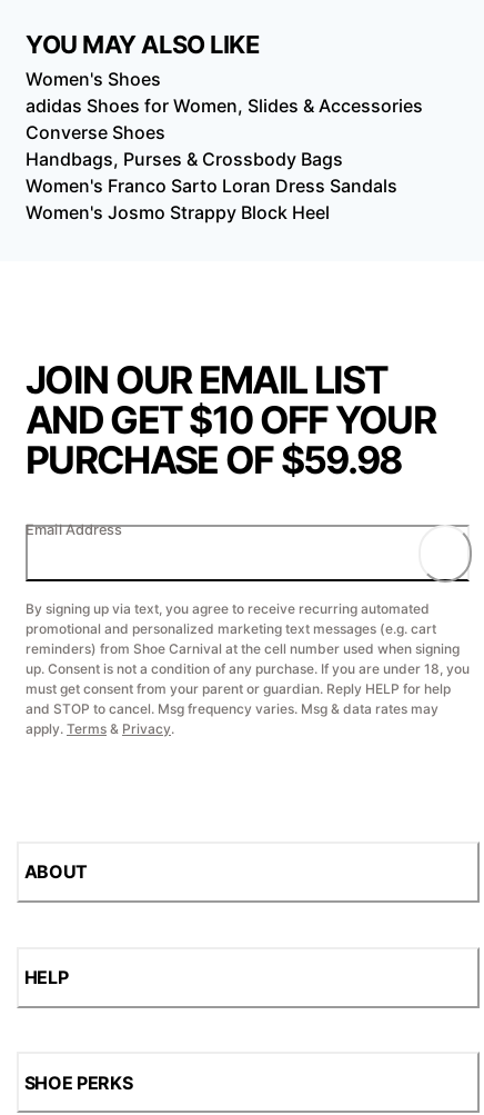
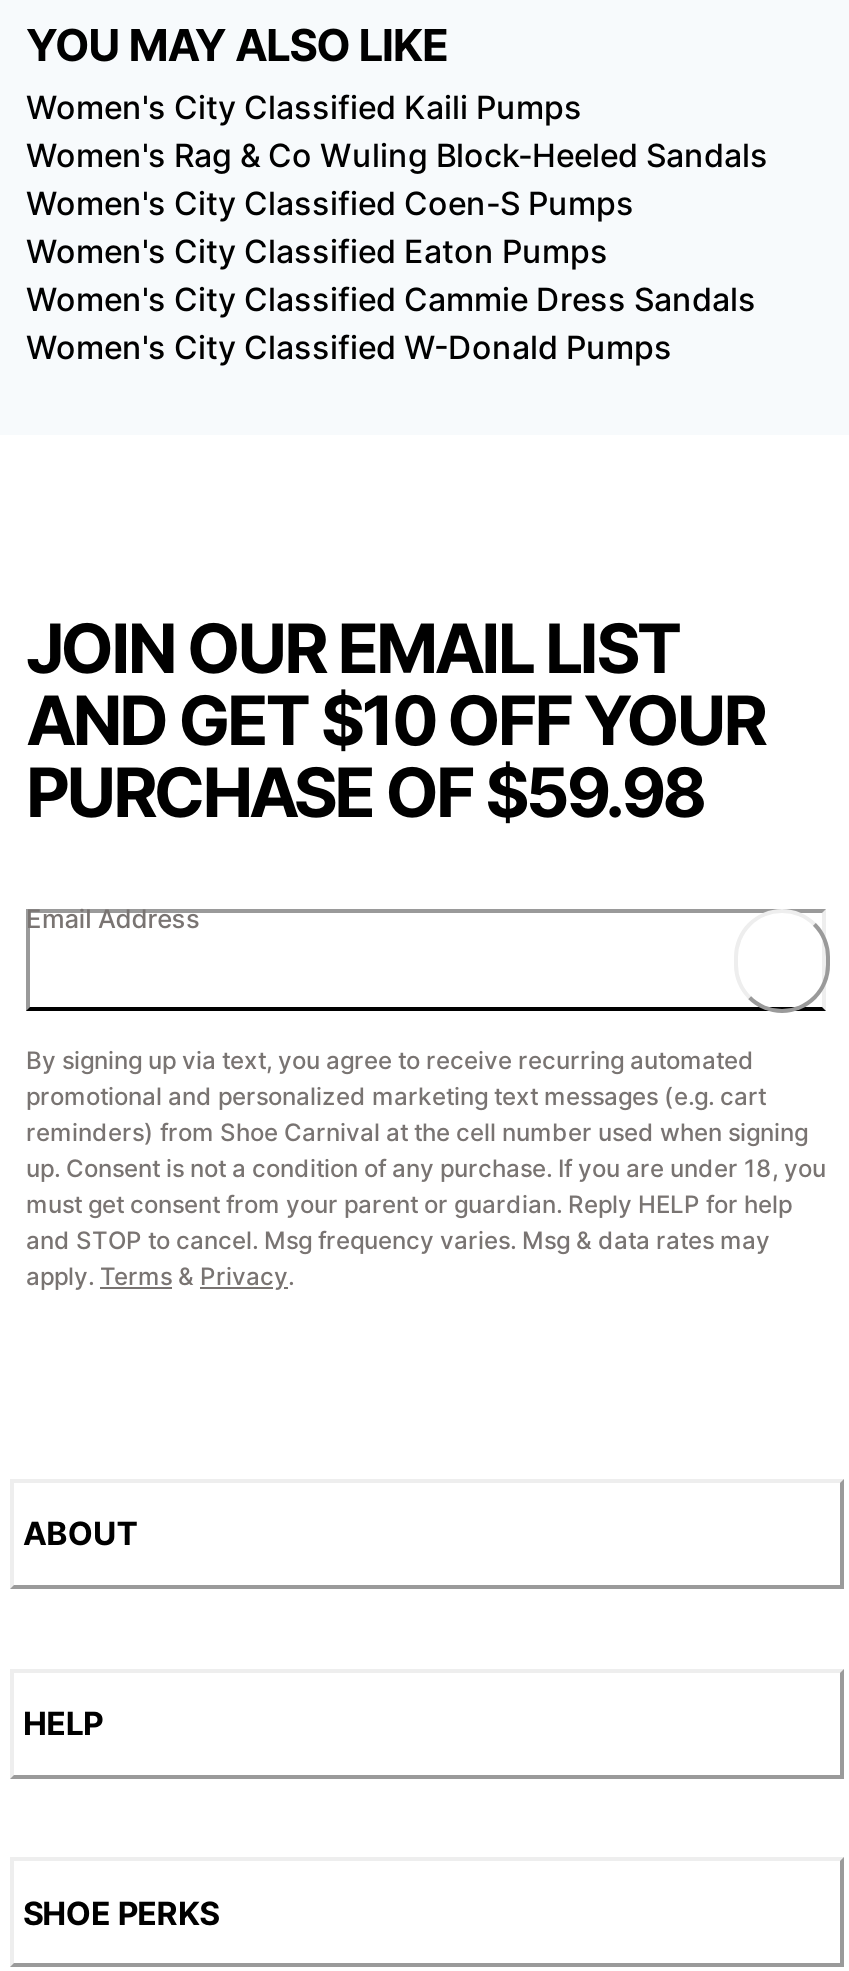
[26,68,423,224] Women's Shoes | adidas Shoes for Women, Slides & Accessories | Converse Shoes | Handbags, Purses & Crossbody Bags | Women's Franco Sarto Loran Dress Sandals | Women's Josmo Strappy Block Heel -> [26,88,768,368] Women's City Classified Kaili Pumps | Women's Rag & Co Wuling Block-Heeled Sandals | Women's City Classified Coen-S Pumps | Women's City Classified Eaton Pumps | Women's City Classified Cammie Dress Sandals | Women's City Classified W-Donald Pumps

